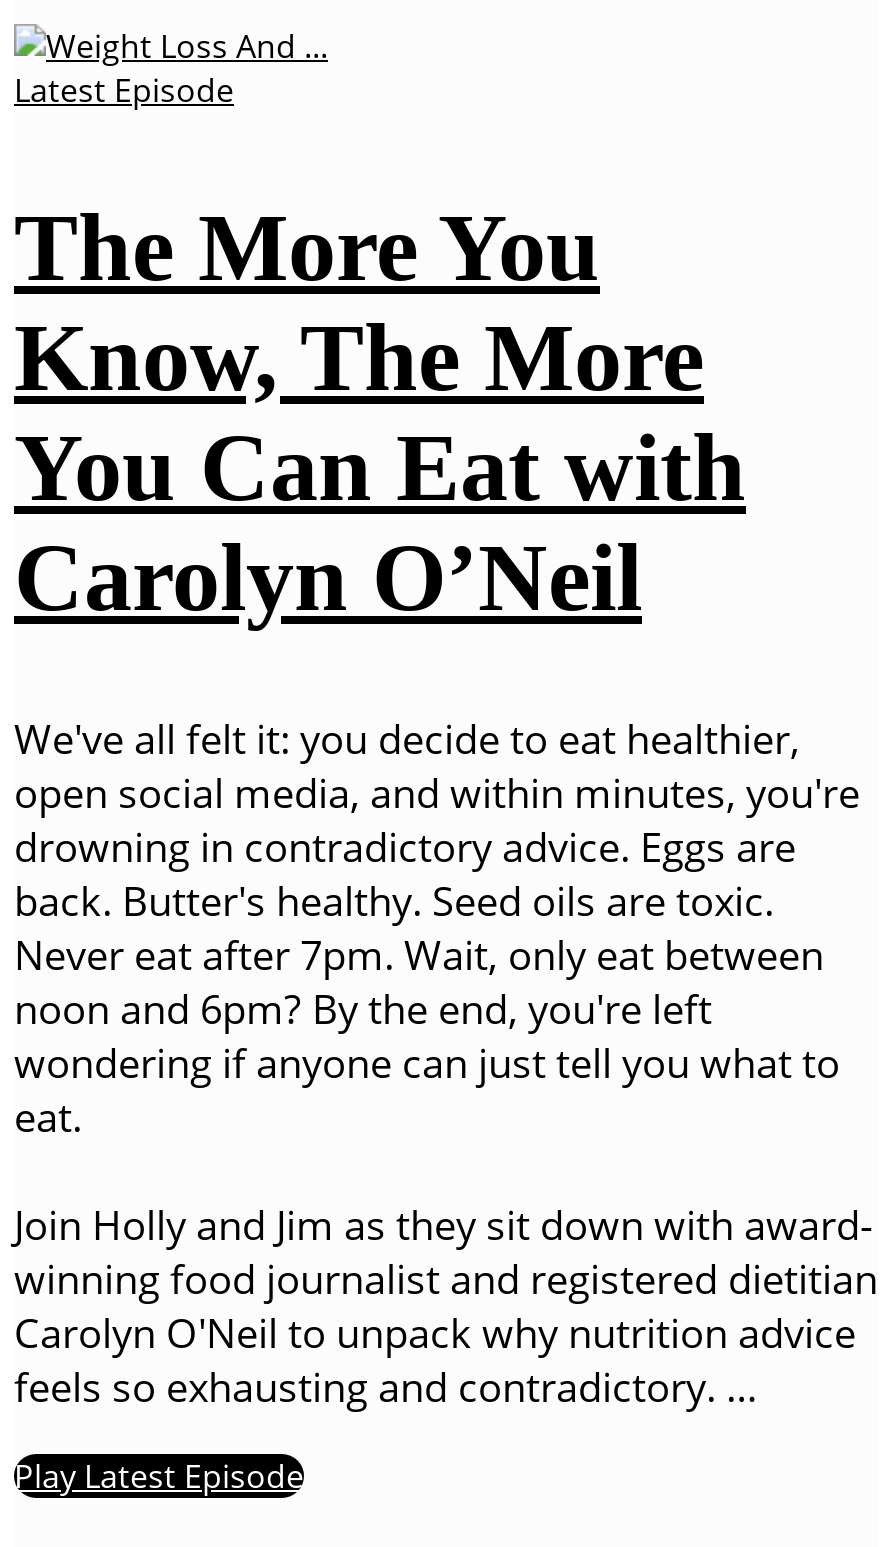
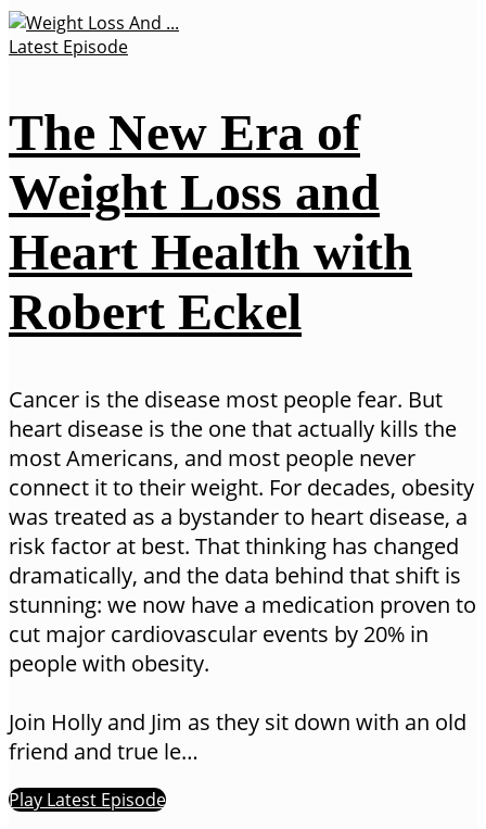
[14,194,746,630] The More You | Know, The More | You Can Eat with | Carolyn O’Neil -> [9,103,412,340] The New Era of | Weight Loss and | Heart Health with | Robert Eckel
[14,712,860,1144] We've all felt it: you decide to eat healthier, | open social media, and within minutes, you're | drowning in contradictory advice. Eggs are | back. Butter's healthy. Seed oils are toxic. | Never eat after 7pm. Wait, only eat between | noon and 6pm? By the end, you're left | wondering if anyone can just tell you what to | eat. -> [9,385,476,678] Cancer is the disease most people fear. But | heart disease is the one that actually kills the | most Americans, and most people never | connect it to their weight. For decades, obesity | was treated as a bystander to heart disease, a | risk factor at best. That thinking has changed | dramatically, and the data behind that shift is | stunning: we now have a medication proven to | cut major cardiovascular events by 20% in | people with obesity.
[14,1198,878,1414] Join Holly and Jim as they sit down with award- | winning food journalist and registered dietitian | Carolyn O'Neil to unpack why nutrition advice | feels so exhausting and contradictory. … -> [9,707,466,766] Join Holly and Jim as they sit down with an old | friend and true le…

